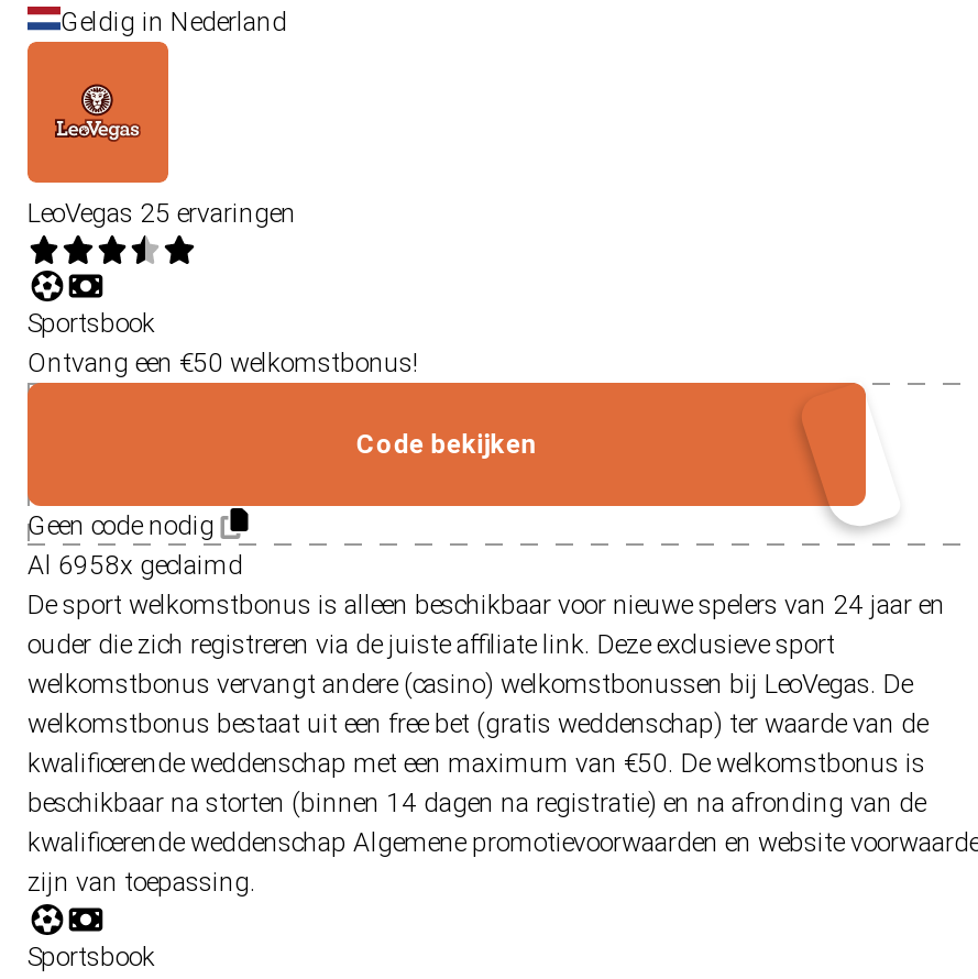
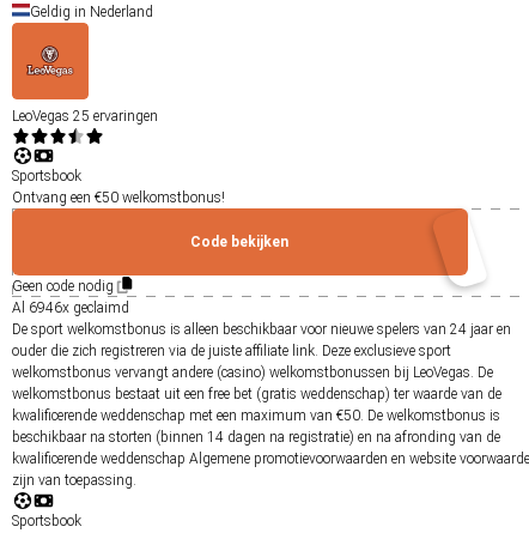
[28,550,243,580] Al 6958x geclaimd -> [12,299,129,316] Al 6946x geclaimd

